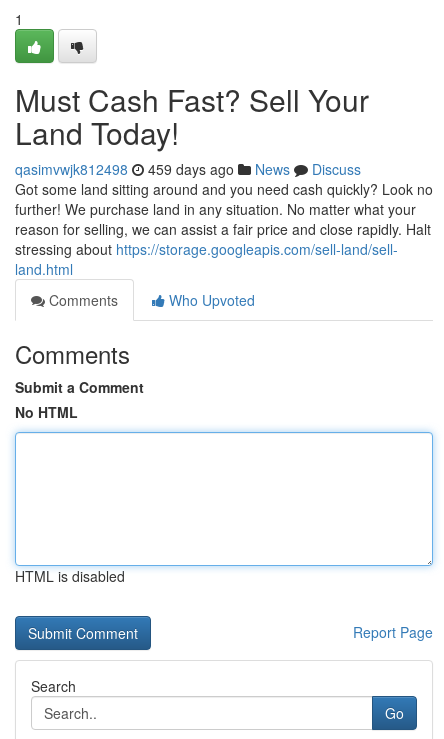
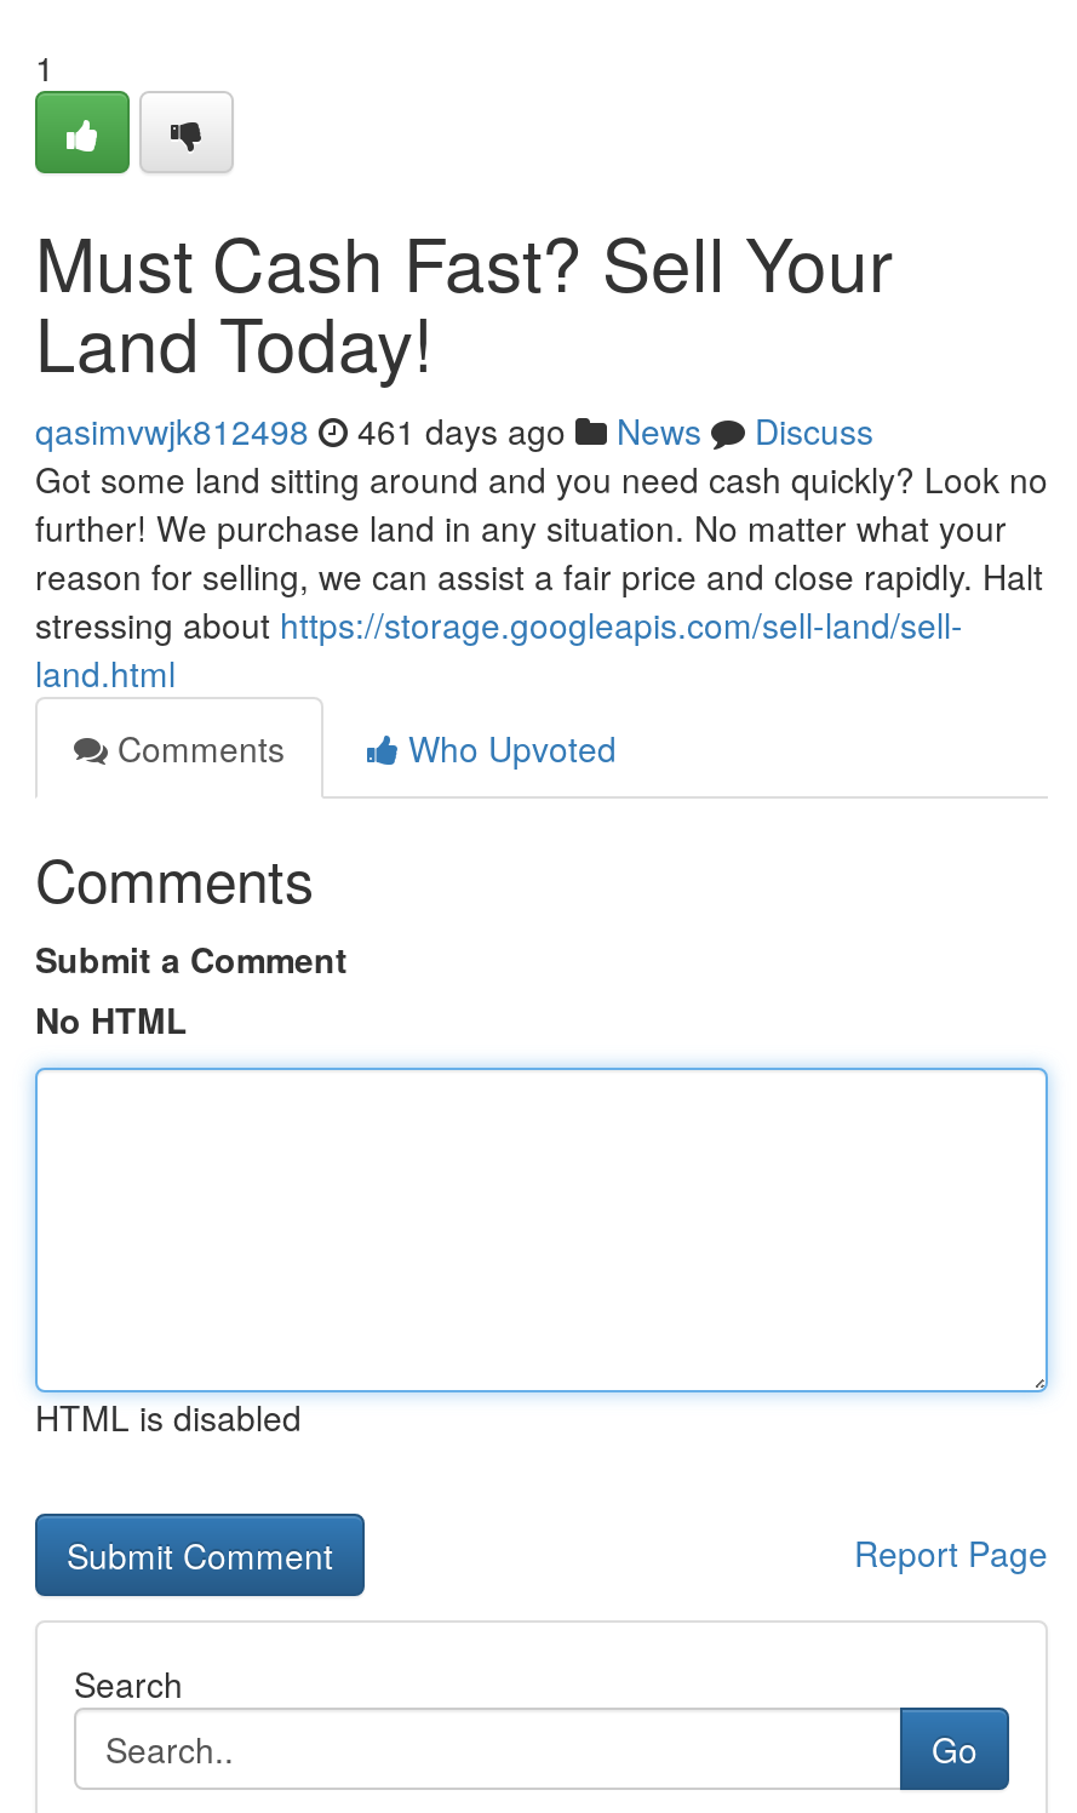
[15,159,361,179] qasimvwjk812498 459 days ago News Discuss -> [35,406,873,454] qasimvwjk812498 461 days ago News Discuss

